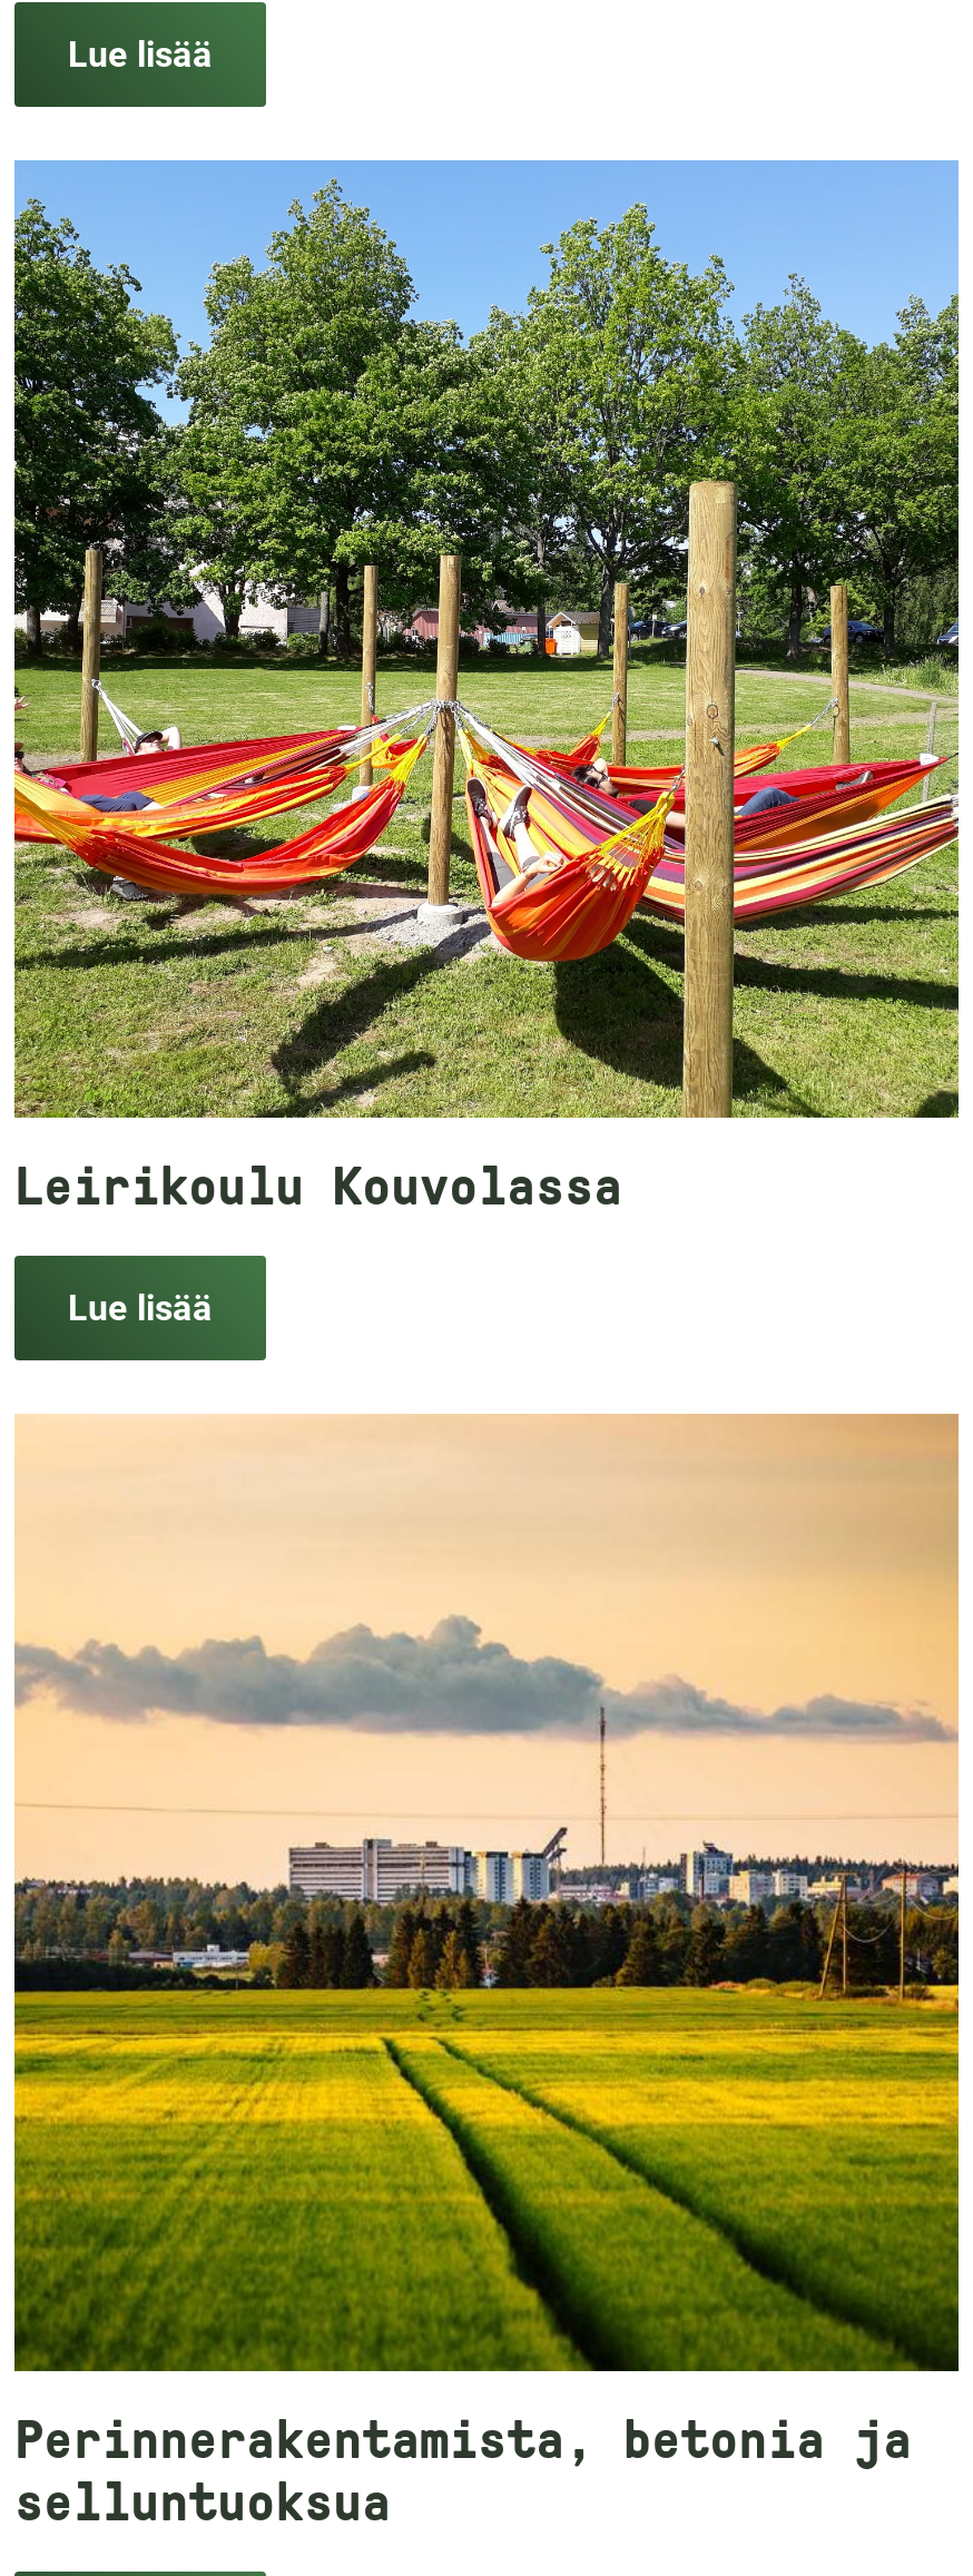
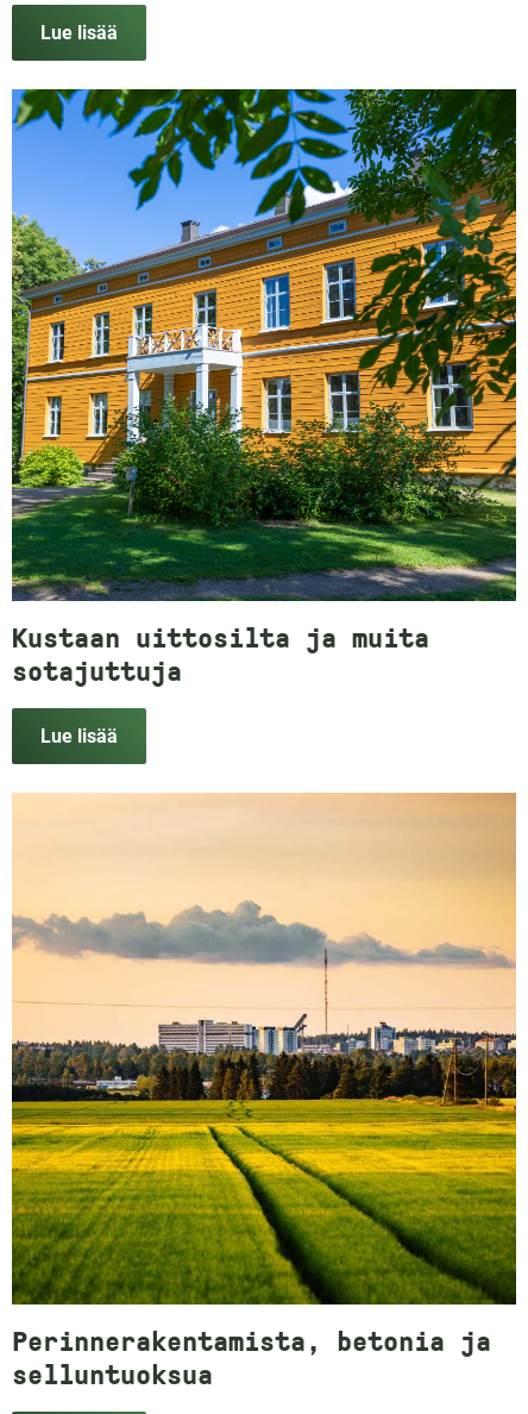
[12,160,961,1216] [image] | Leirikoulu Kouvolassa -> [11,88,517,687] [image] | Kustaan uittosilta ja muita | sotajuttuja

